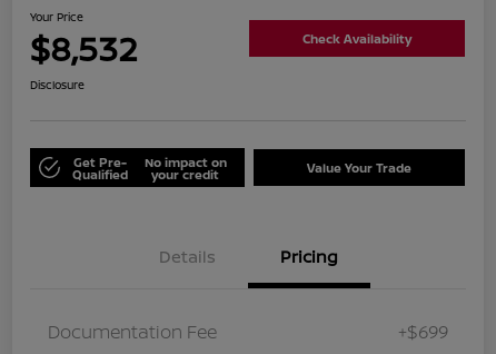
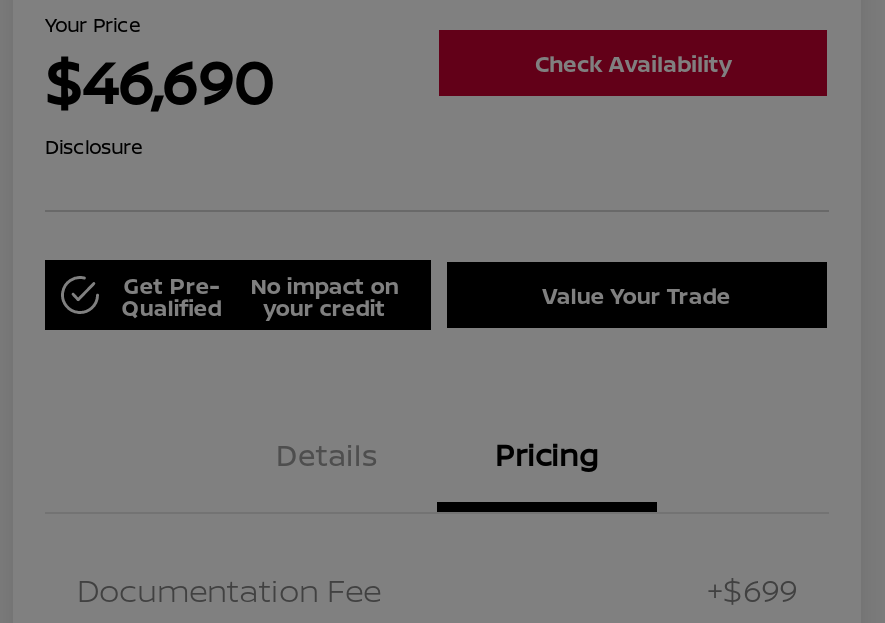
[30,26,137,71] $8,532 -> [45,40,273,122] $46,690

